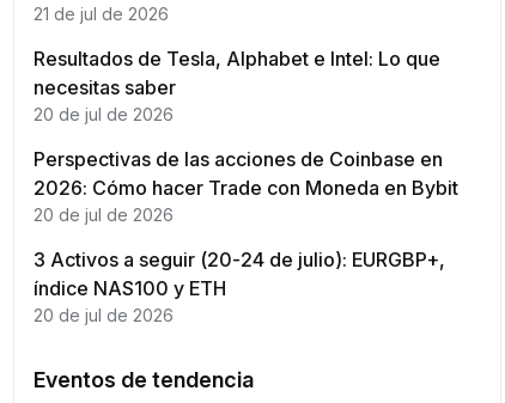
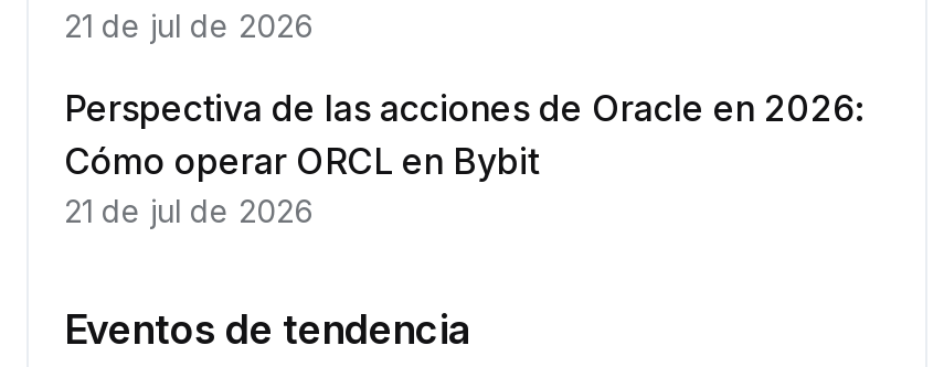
[34,47,458,325] Resultados de Tesla, Alphabet e Intel: Lo que | necesitas saber | 20 de jul de 2026 | Perspectivas de las acciones de Coinbase en | 2026: Cómo hacer Trade con Moneda en Bybit | 20 de jul de 2026 | 3 Activos a seguir (20-24 de julio): EURGBP+, | índice NAS100 y ETH | 20 de jul de 2026 -> [64,86,863,229] Perspectiva de las acciones de Oracle en 2026: | Cómo operar ORCL en Bybit | 21 de jul de 2026

